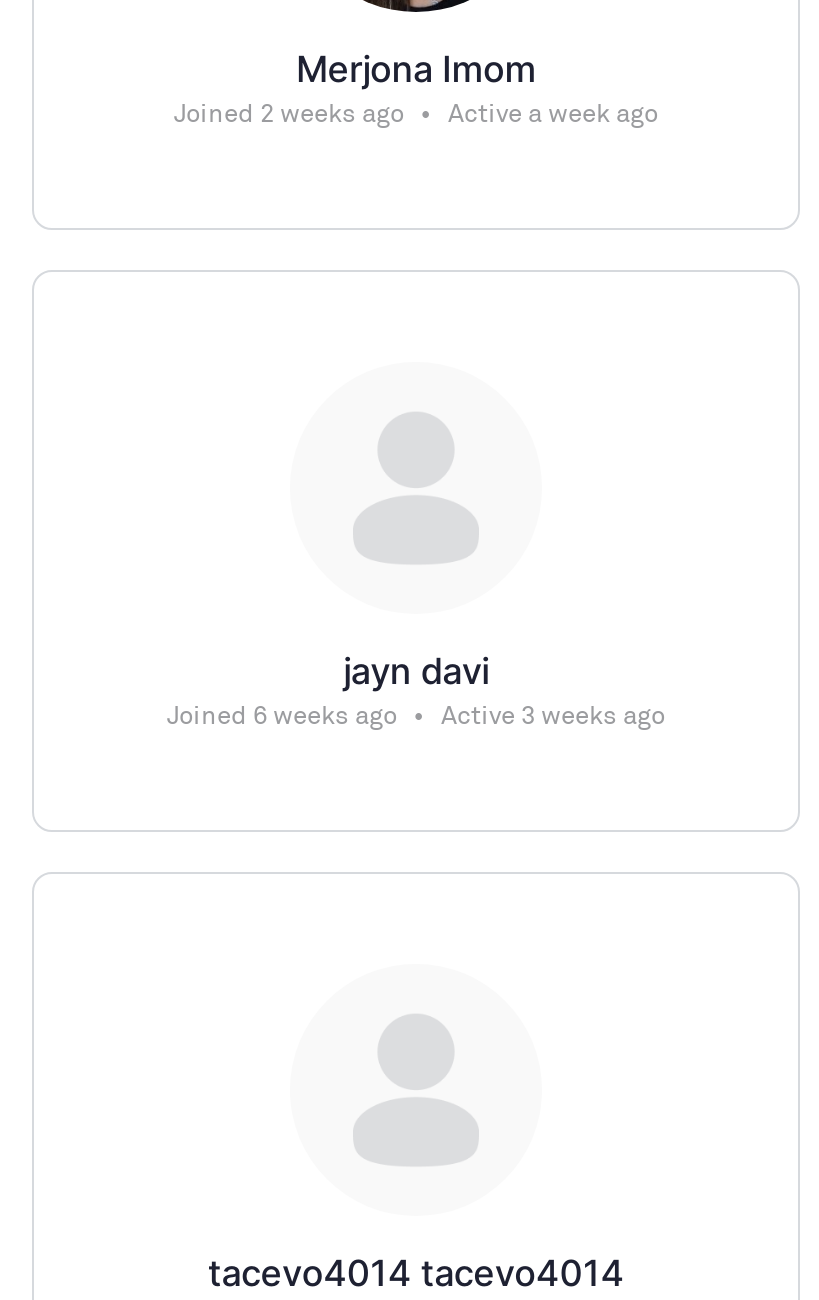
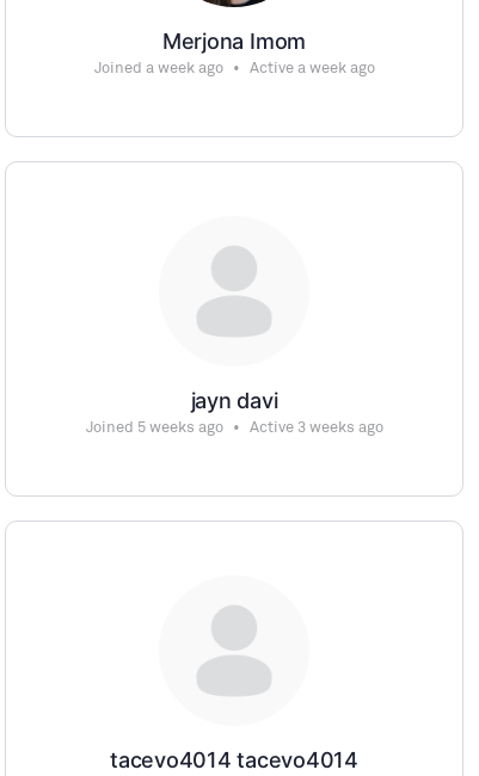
[174,103,658,129] Joined 2 weeks ago • Active a week ago -> [94,61,374,77] Joined a week ago • Active a week ago
[167,705,665,731] Joined 6 weeks ago • Active 3 weeks ago -> [85,421,383,436] Joined 5 weeks ago • Active 3 weeks ago

